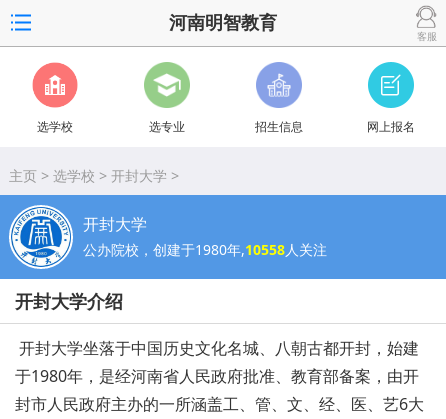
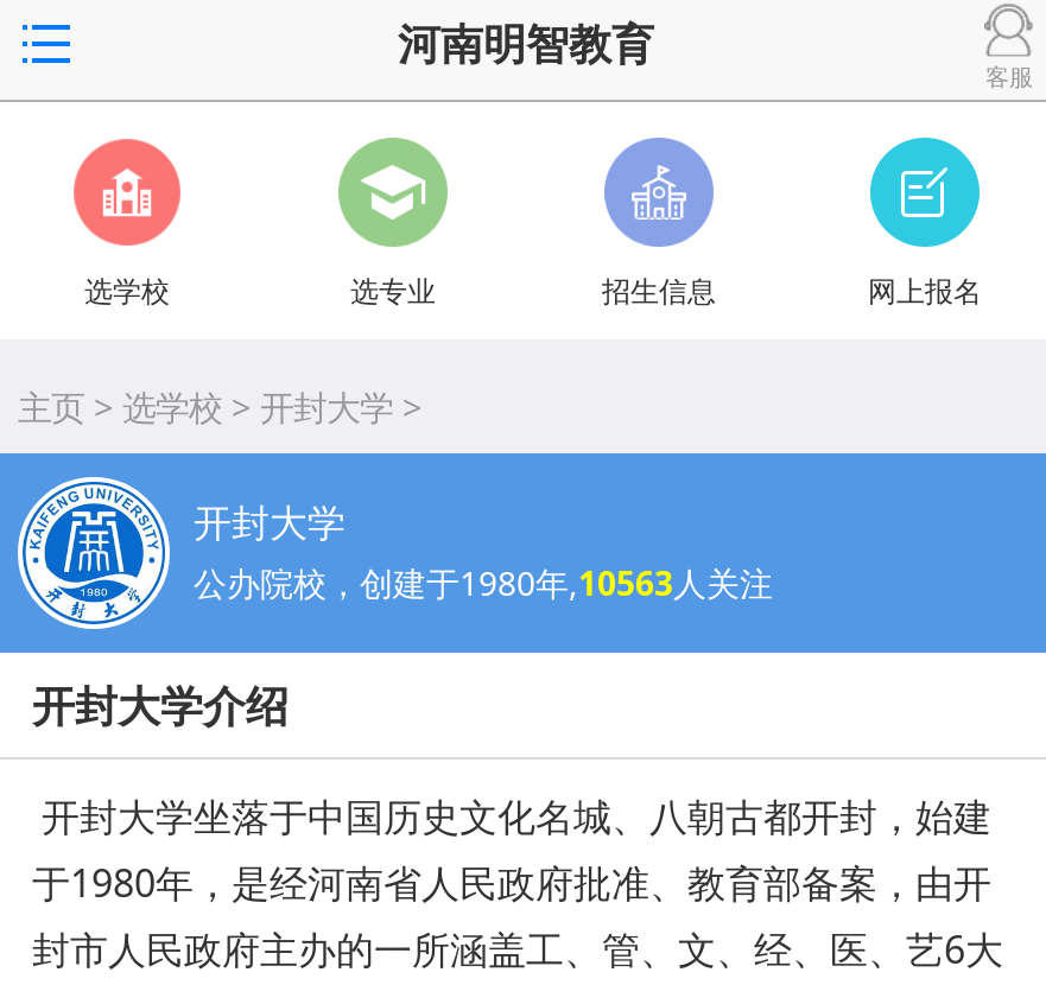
[83,240,327,259] 公办院校，创建于1980年,10558人关注 -> [194,560,773,605] 公办院校，创建于1980年,10563人关注

